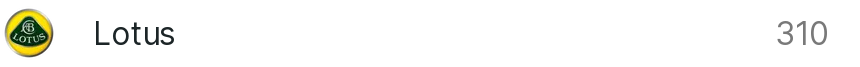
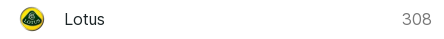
[775,12,829,52] 310 -> [402,8,432,28] 308

